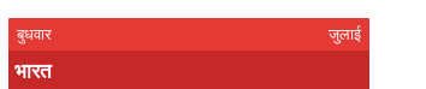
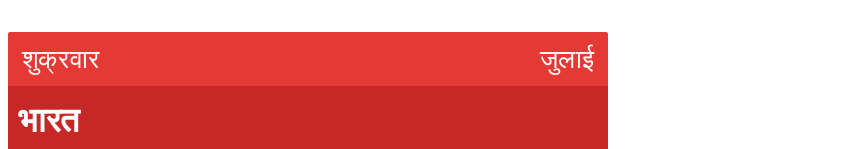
[17,25,52,43] बुधवार -> [22,43,100,73] शुक्रवार

